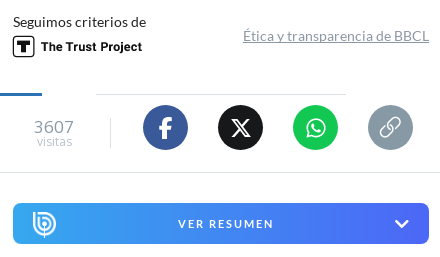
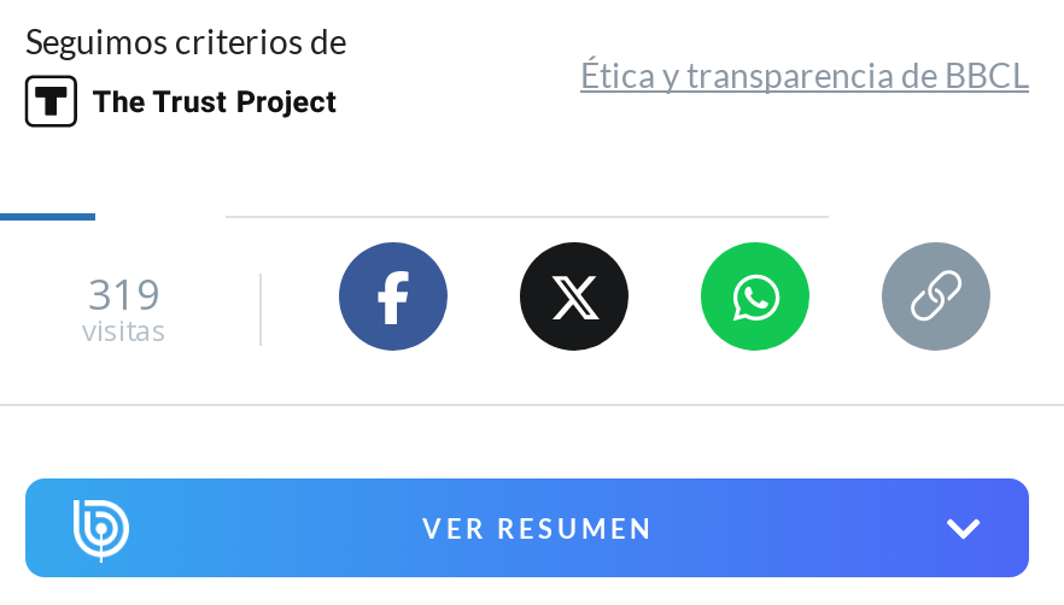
[34,115,74,138] 3607 -> [88,266,160,322] 319

